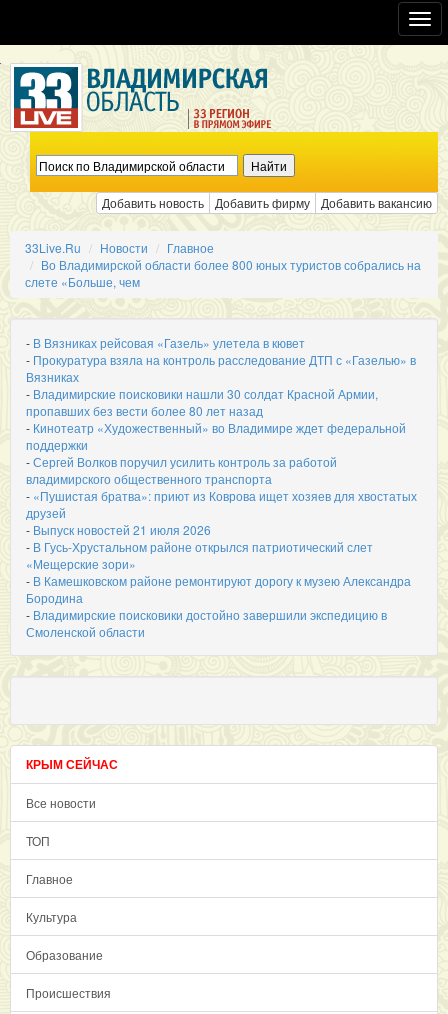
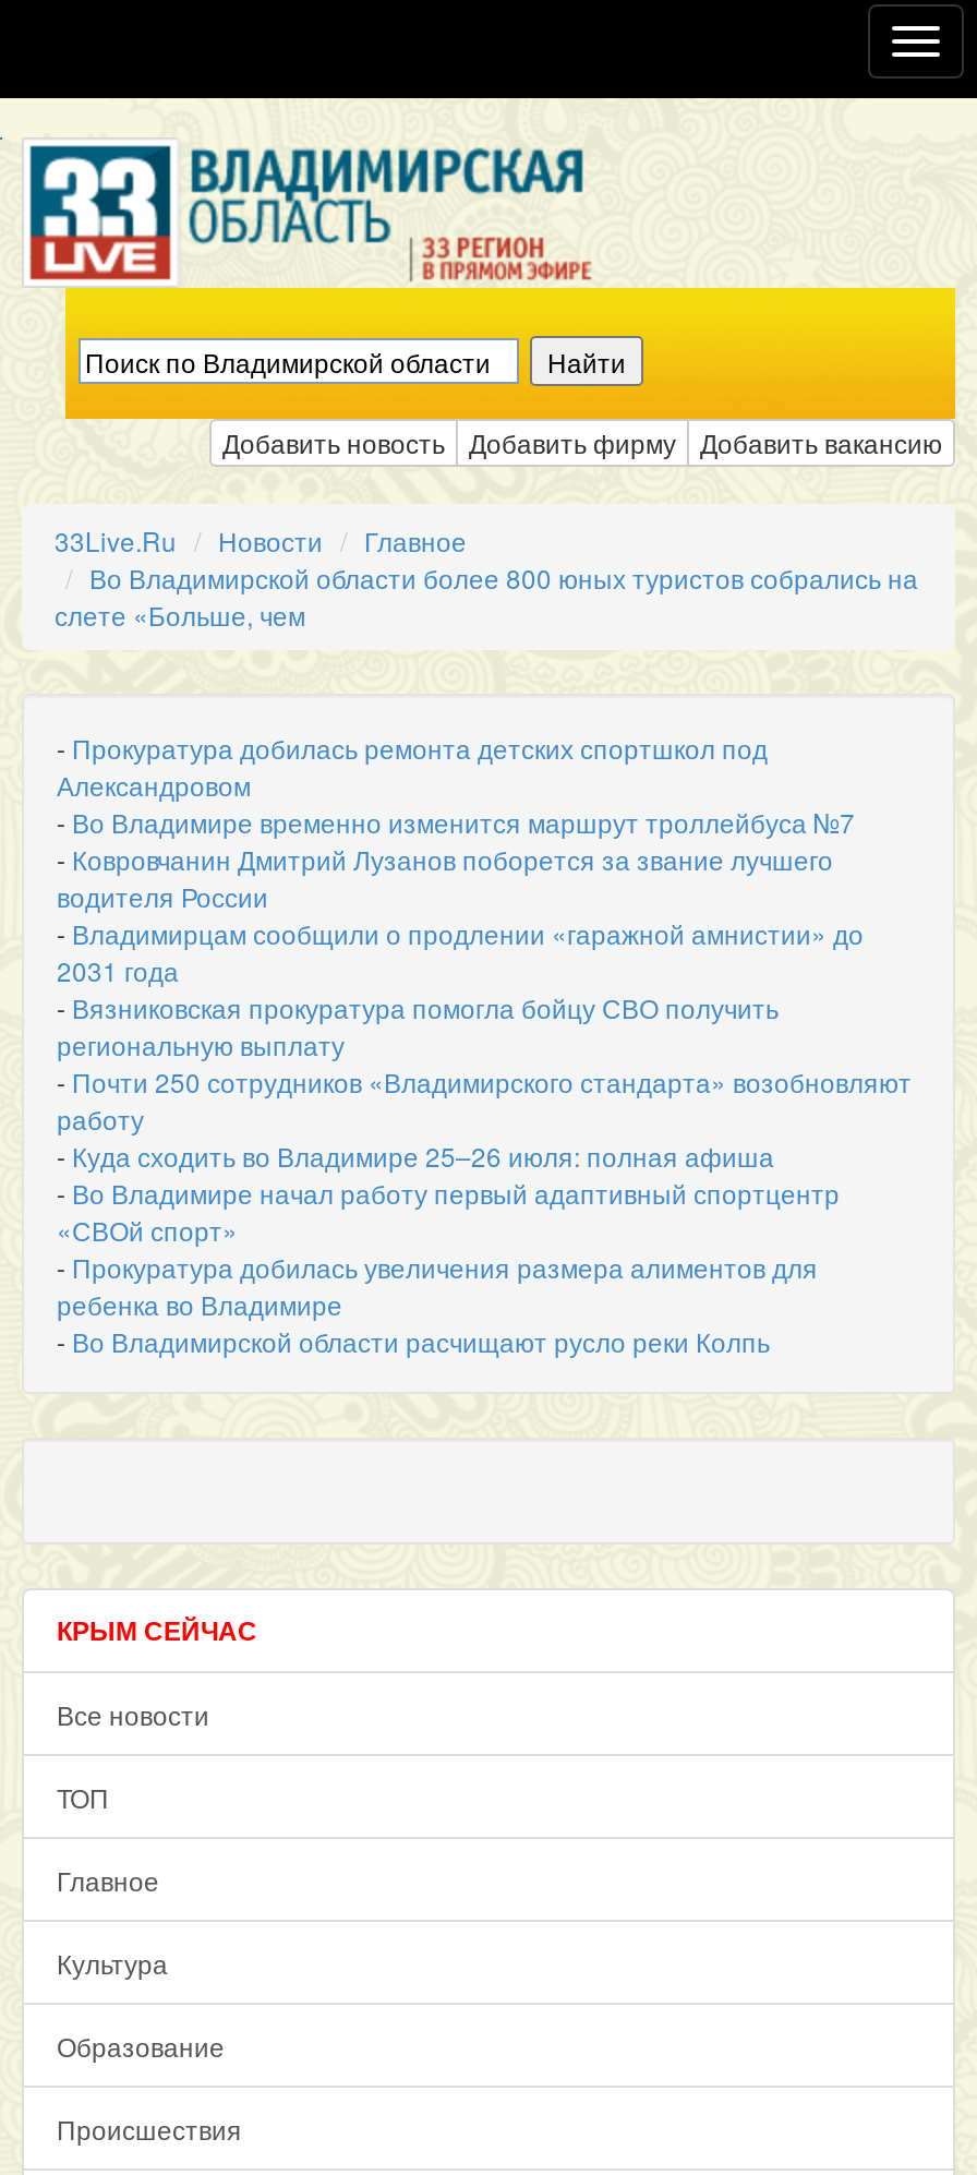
[26,334,417,640] - В Вязниках рейсовая «Газель» улетела в кювет | - Прокуратура взяла на контроль расследование ДТП с «Газелью» в | Вязниках | - Владимирские поисковики нашли 30 солдат Красной Армии, | пропавших без вести более 80 лет назад | - Кинотеатр «Художественный» во Владимире ждет федеральной | поддержки | - Сергей Волков поручил усилить контроль за работой | владимирского общественного транспорта | - «Пушистая братва»: приют из Коврова ищет хозяев для хвостатых | друзей | - Выпуск новостей 21 июля 2026 | - В Гусь-Хрустальном районе открылся патриотический слет | «Мещерские зори» | - В Камешковском районе ремонтируют дорогу к музею Александра | Бородина | - Владимирские поисковики достойно завершили экспедицию в | Смоленской области -> [57,729,912,1359] - Прокуратура добилась ремонта детских спортшкол под | Александровом | - Во Владимире временно изменится маршрут троллейбуса №7 | - Ковровчанин Дмитрий Лузанов поборется за звание лучшего | водителя России | - Владимирцам сообщили о продлении «гаражной амнистии» до | 2031 года | - Вязниковская прокуратура помогла бойцу СВО получить | региональную выплату | - Почти 250 сотрудников «Владимирского стандарта» возобновляют | работу | - Куда сходить во Владимире 25–26 июля: полная афиша | - Во Владимире начал работу первый адаптивный спортцентр | «СВОй спорт» | - Прокуратура добилась увеличения размера алиментов для | ребенка во Владимире | - Во Владимирской области расчищают русло реки Колпь

